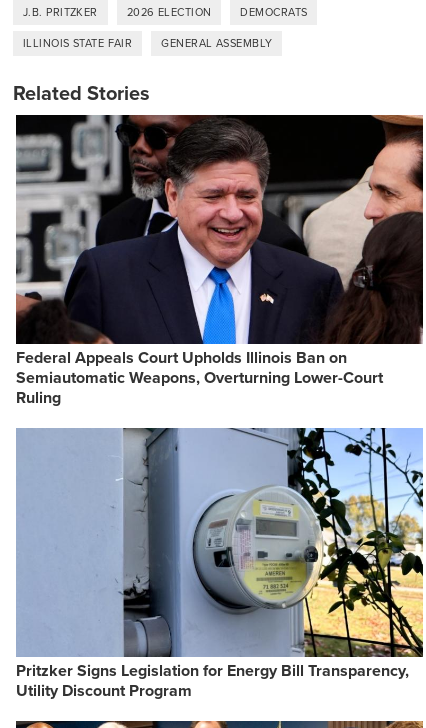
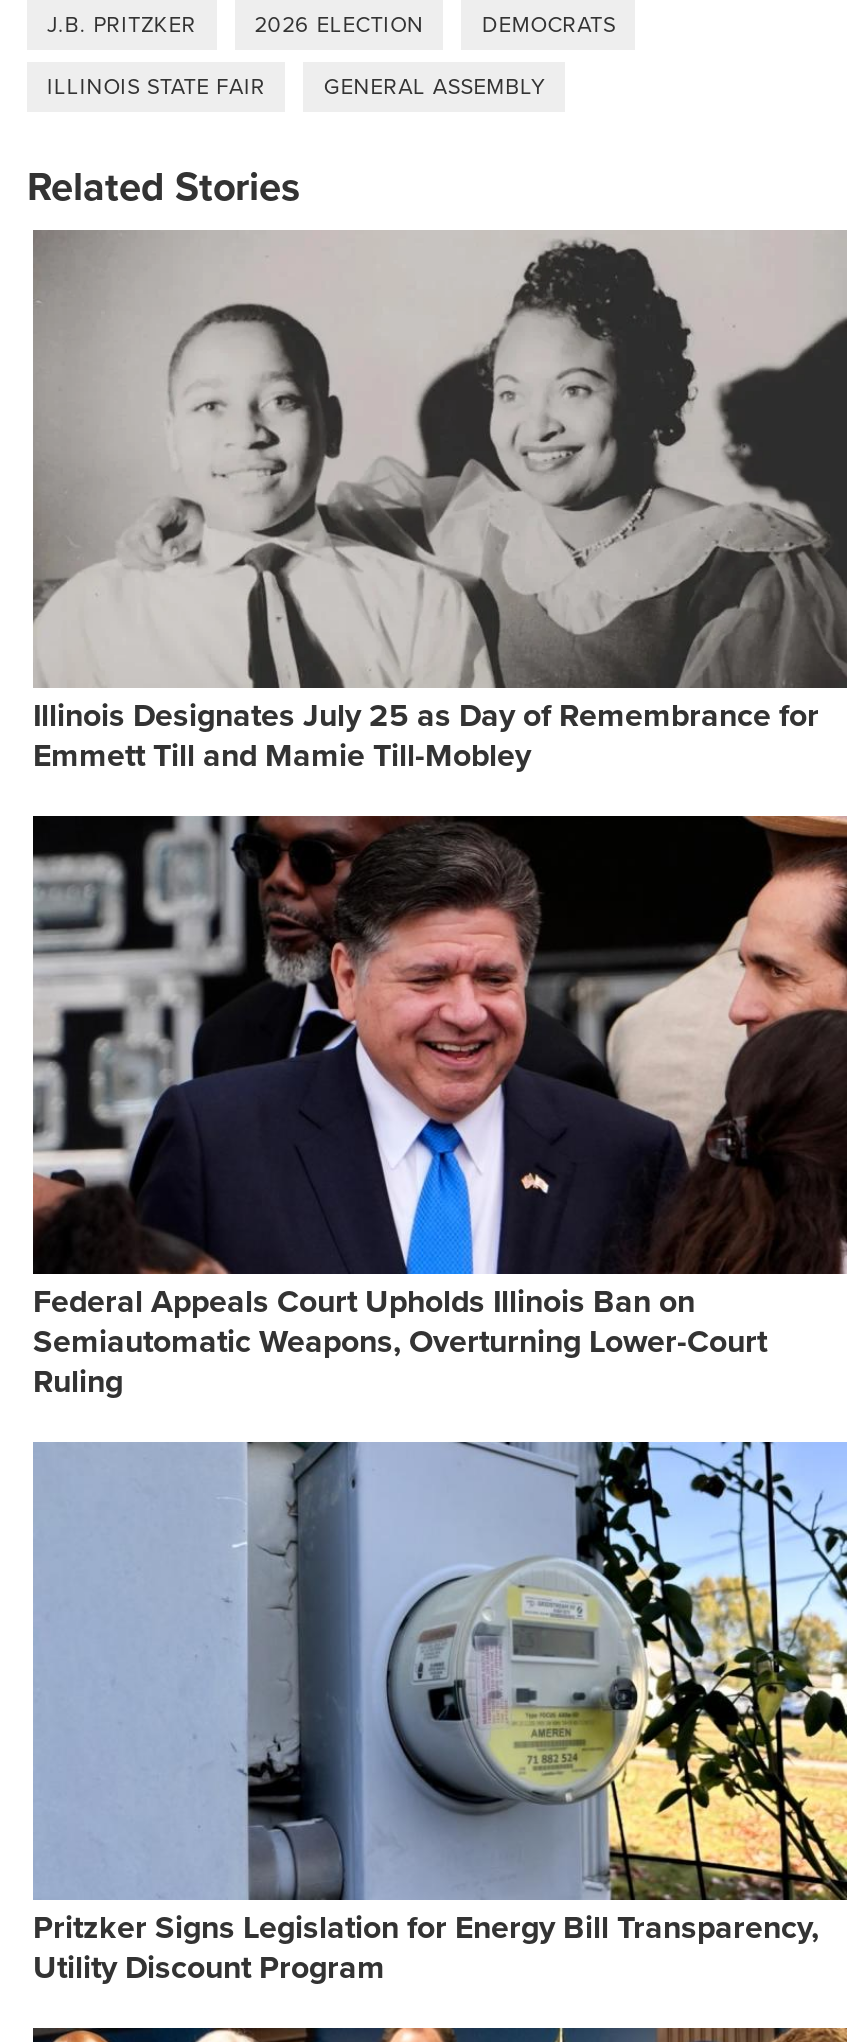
none -> [33,230,849,778] [image] | Illinois Designates July 25 as Day of Remembrance for | Emmett Till and Mamie Till-Mobley

